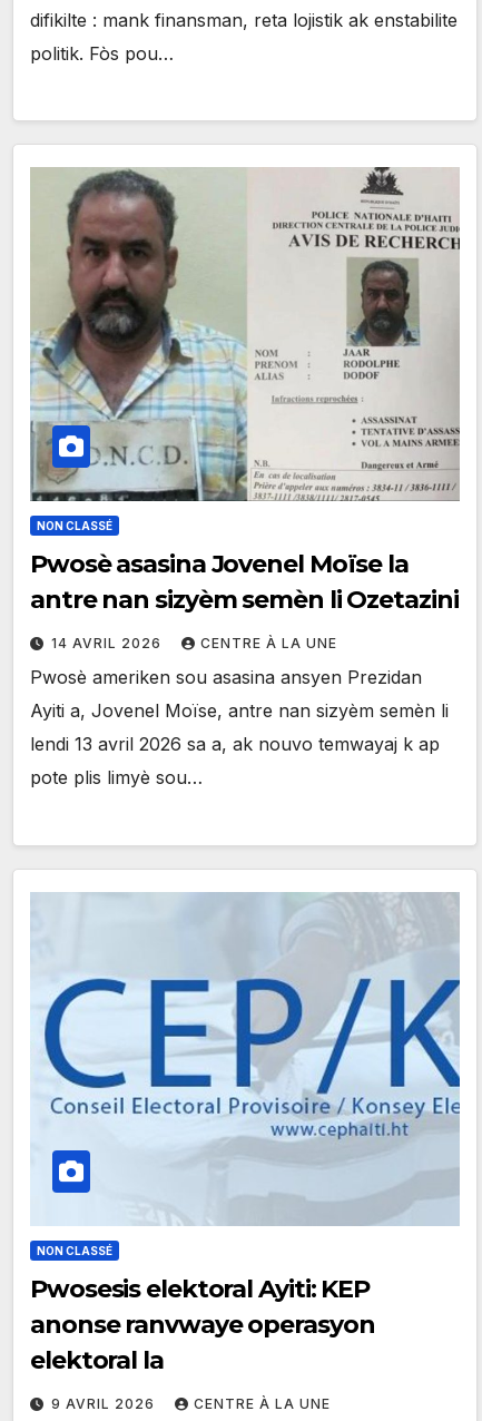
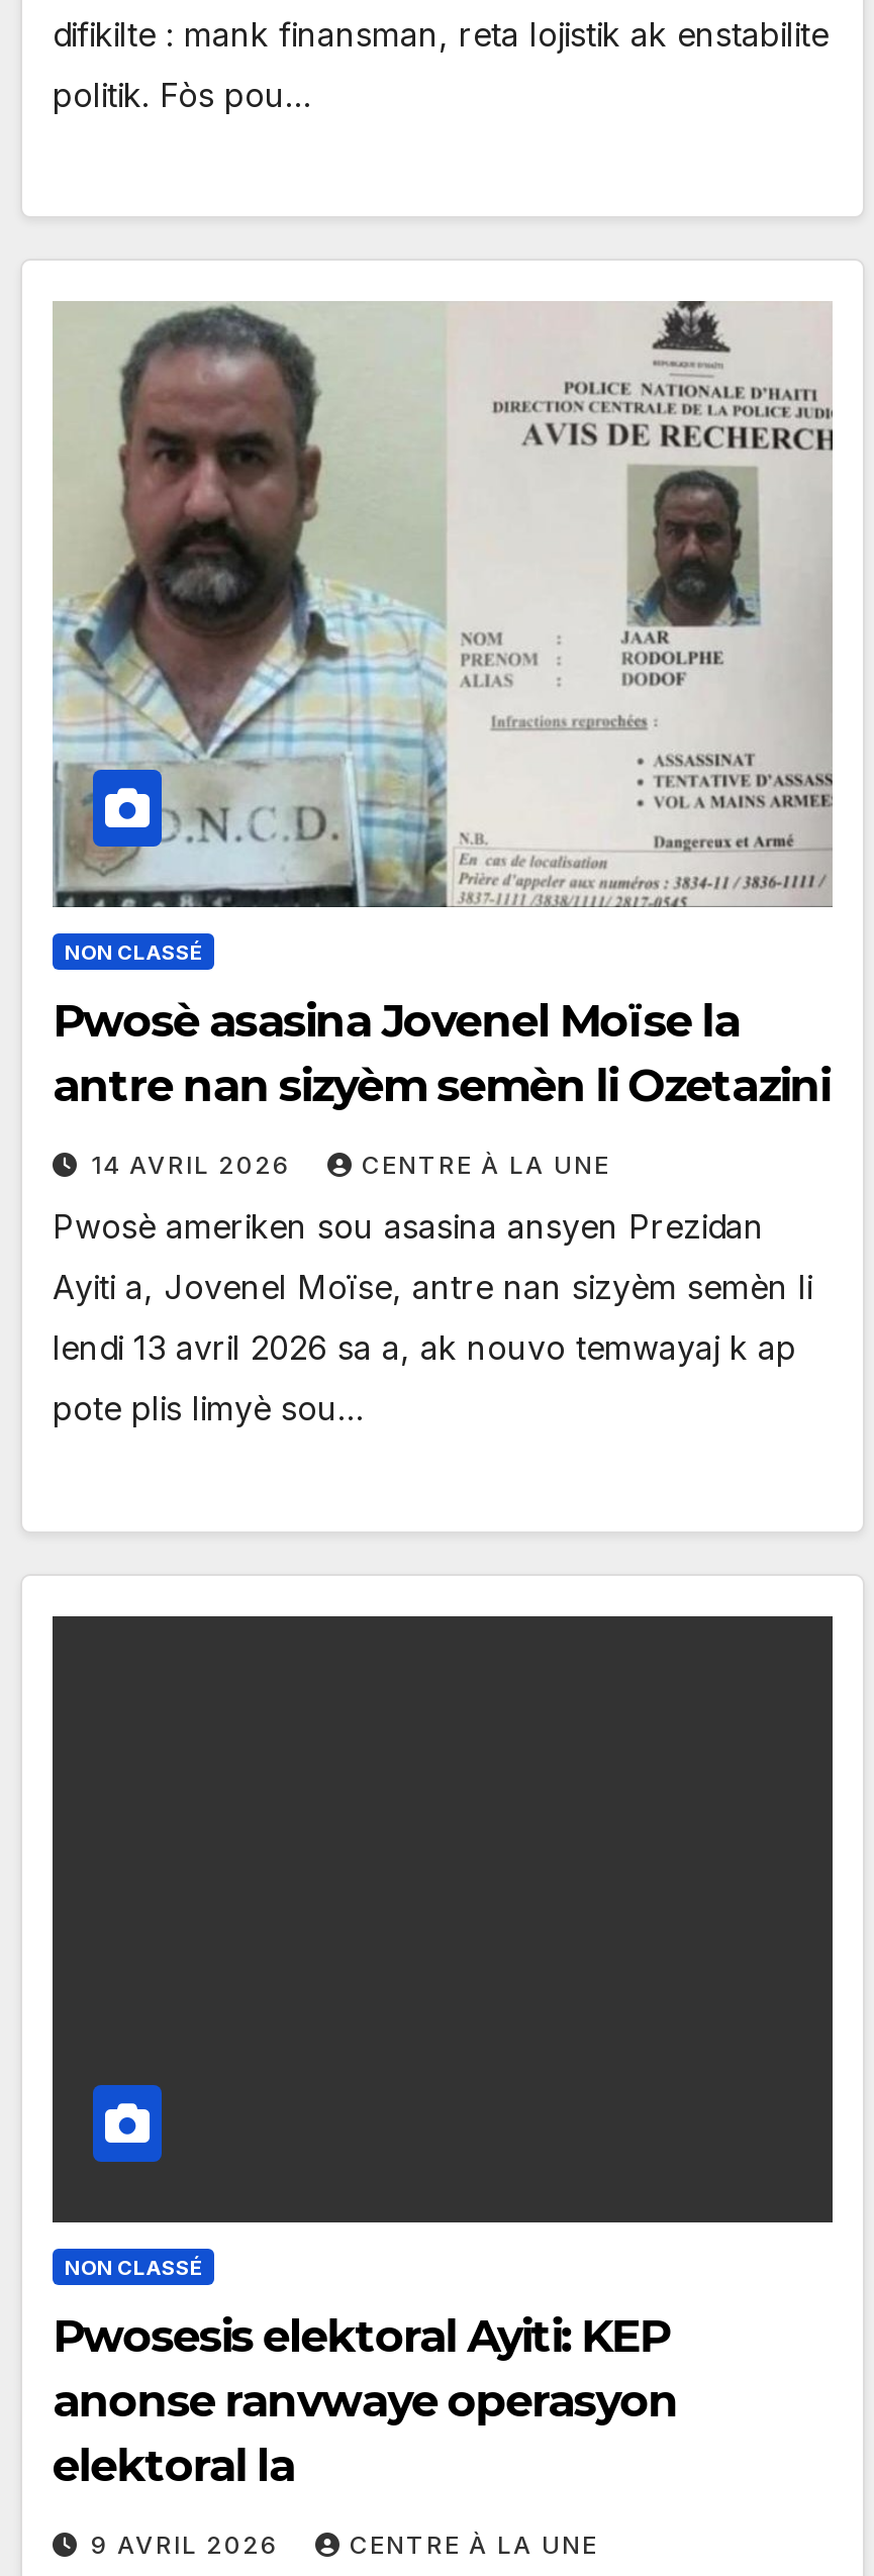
[30,892,461,1226] [image] -> none

